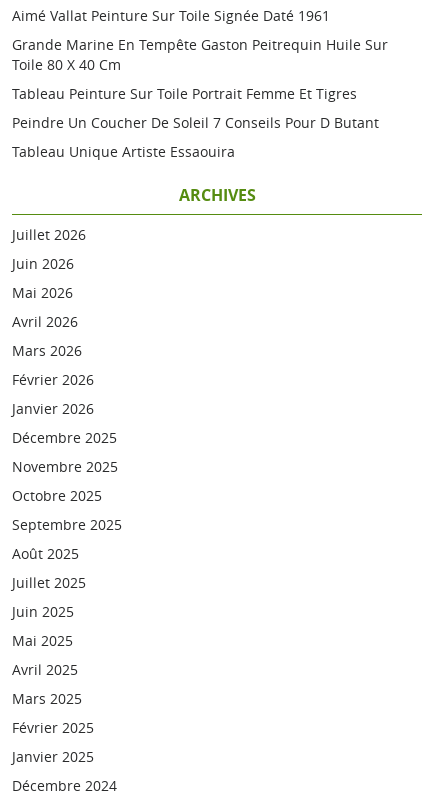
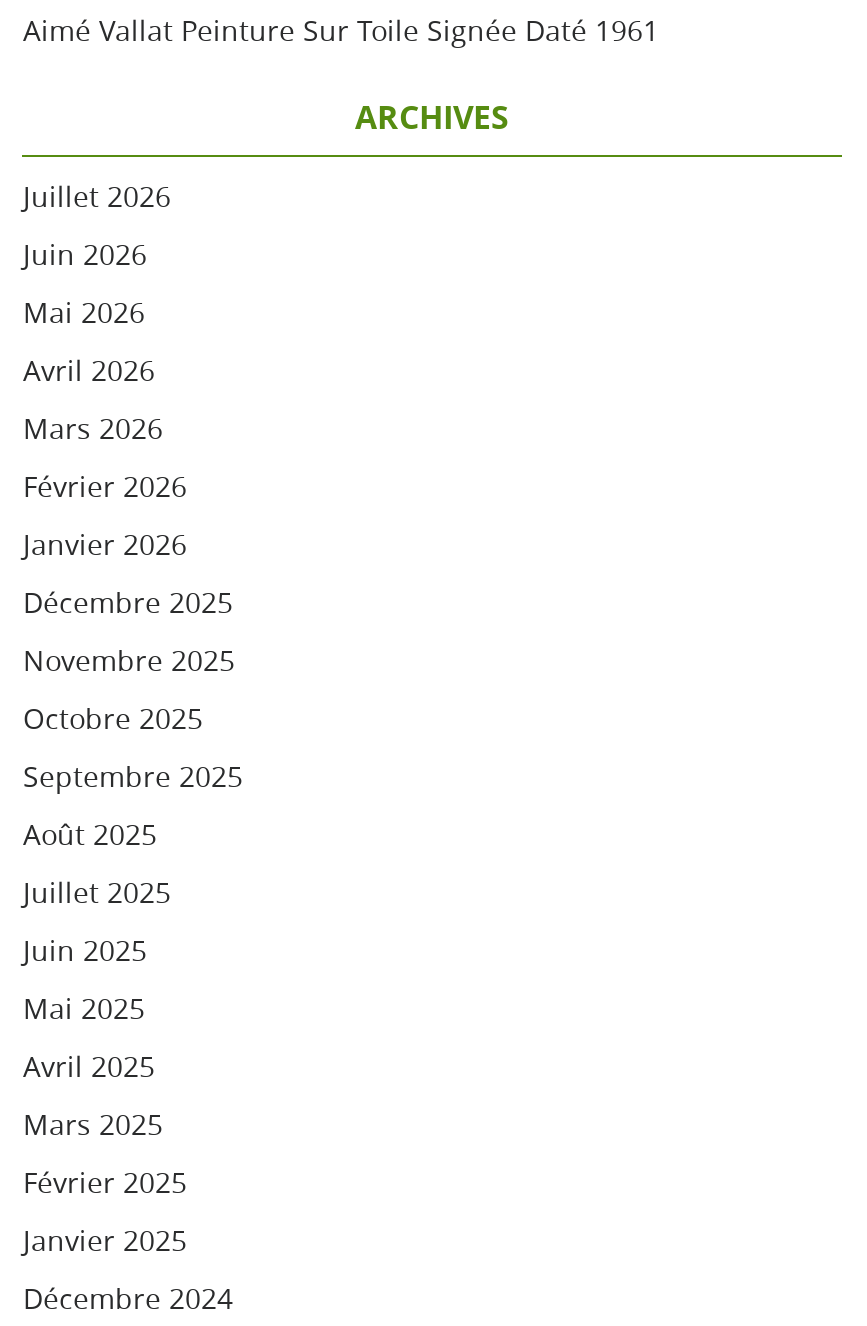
[12,35,388,161] Grande Marine En Tempête Gaston Peitrequin Huile Sur | Toile 80 X 40 Cm | Tableau Peinture Sur Toile Portrait Femme Et Tigres | Peindre Un Coucher De Soleil 7 Conseils Pour D Butant | Tableau Unique Artiste Essaouira -> none

